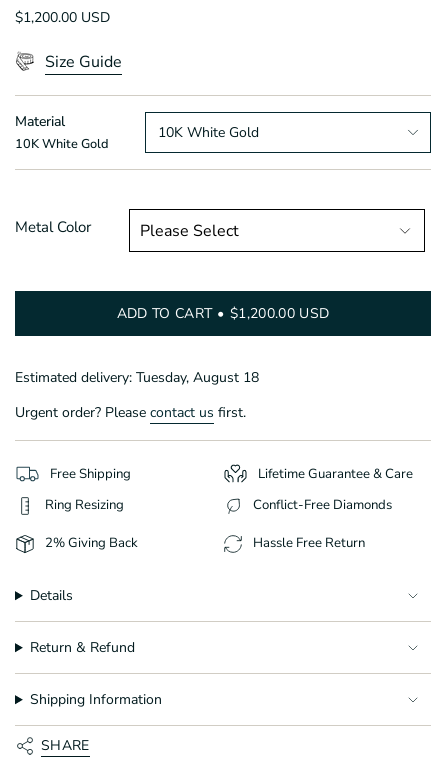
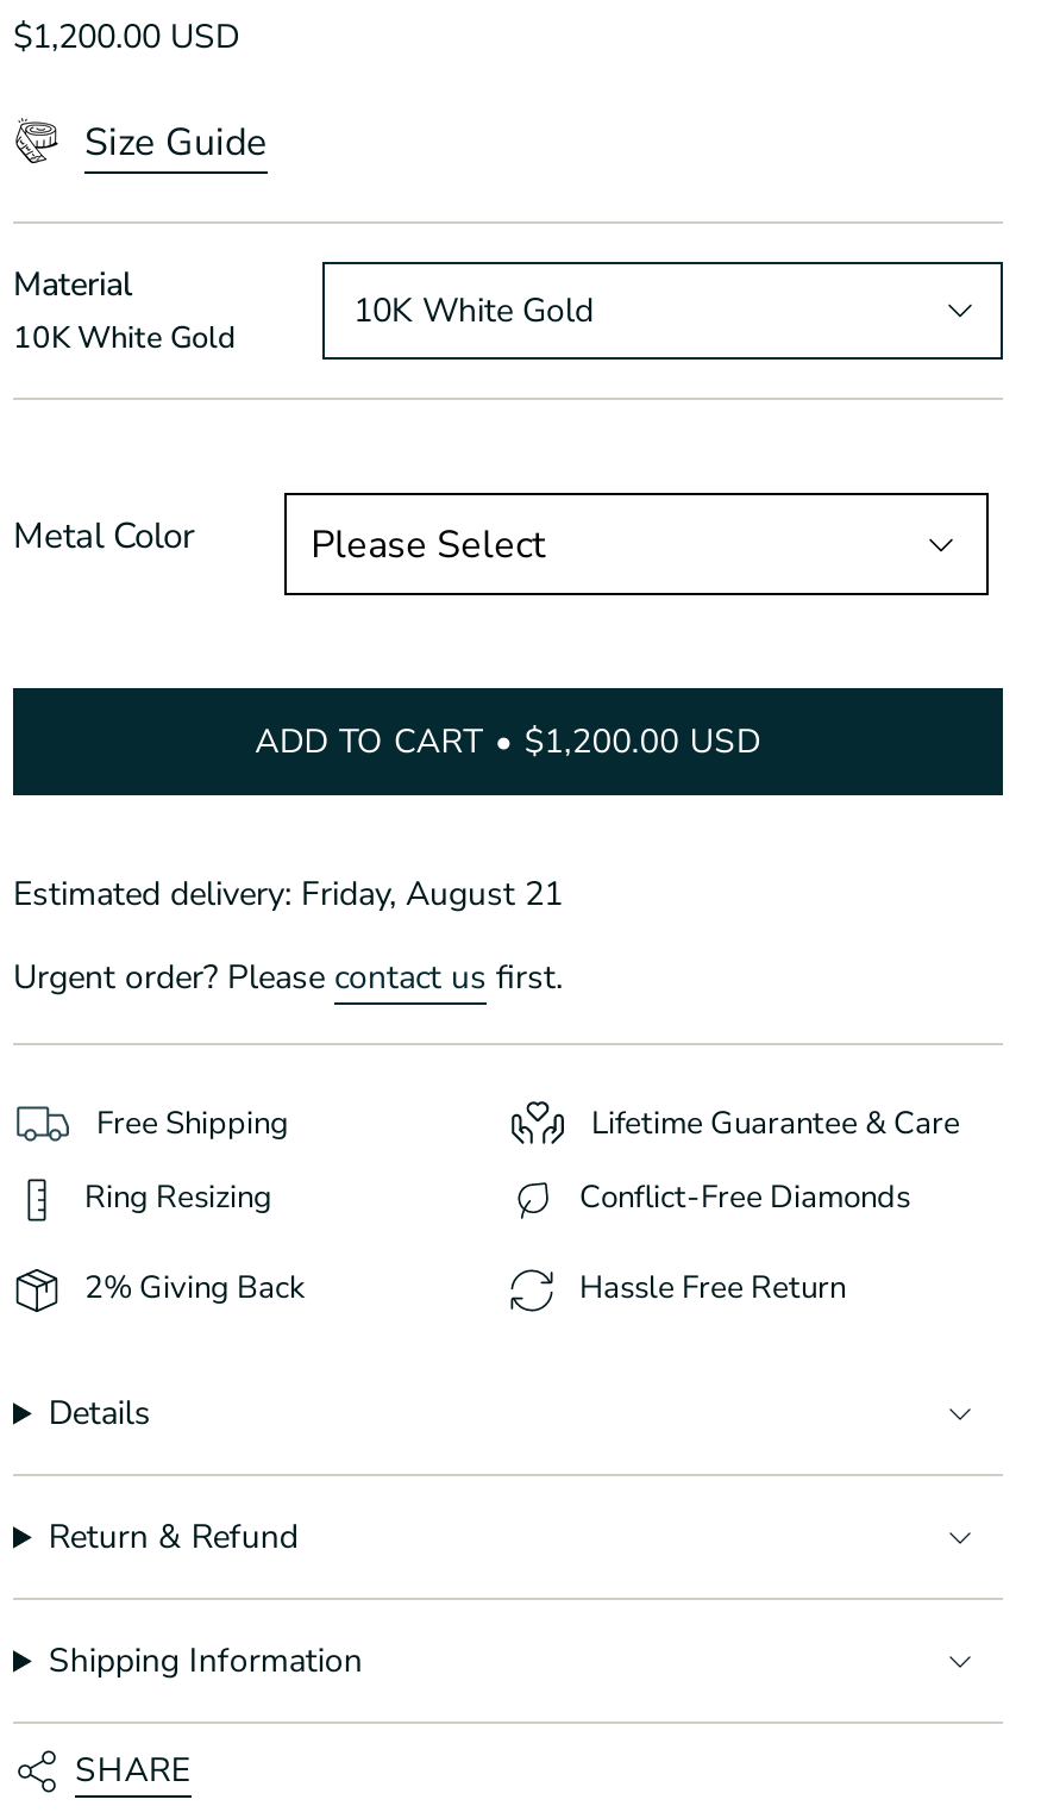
[15,368,259,387] Estimated delivery: Tuesday, August 18 -> [13,871,563,917] Estimated delivery: Friday, August 21

